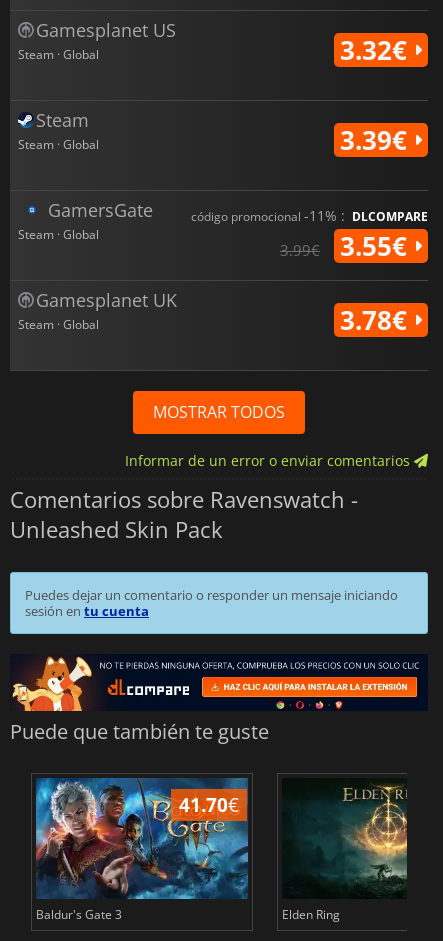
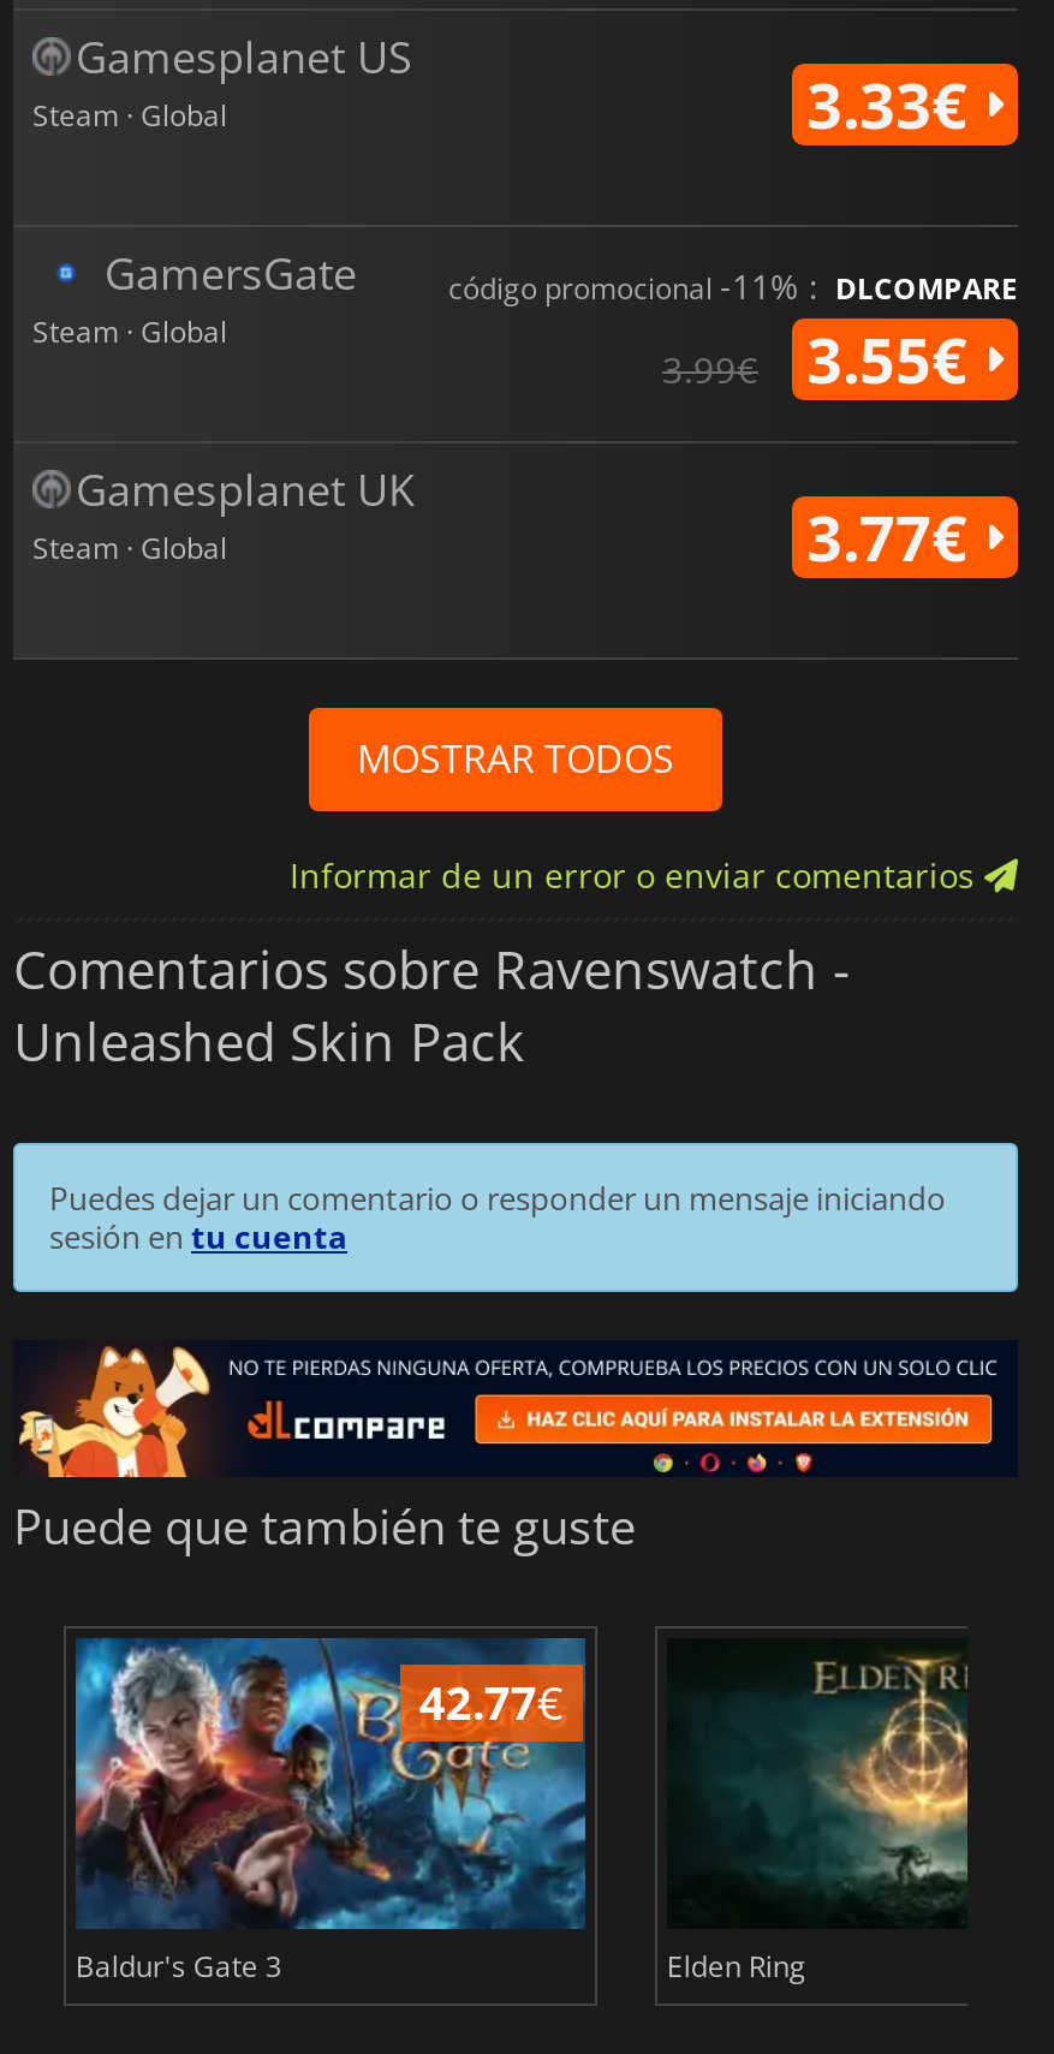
[18,32,414,158] 3.32€ | Steam | Steam · Global | 3.39€ -> [806,60,984,147] 3.33€
[340,302,414,338] 3.78€ -> [806,493,984,580] 3.77€
[179,791,239,818] 41.70€ -> [419,1670,563,1735] 42.77€

